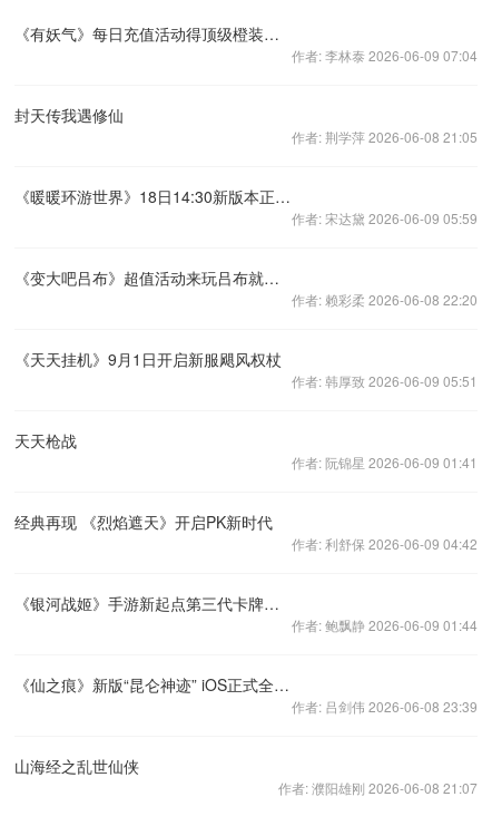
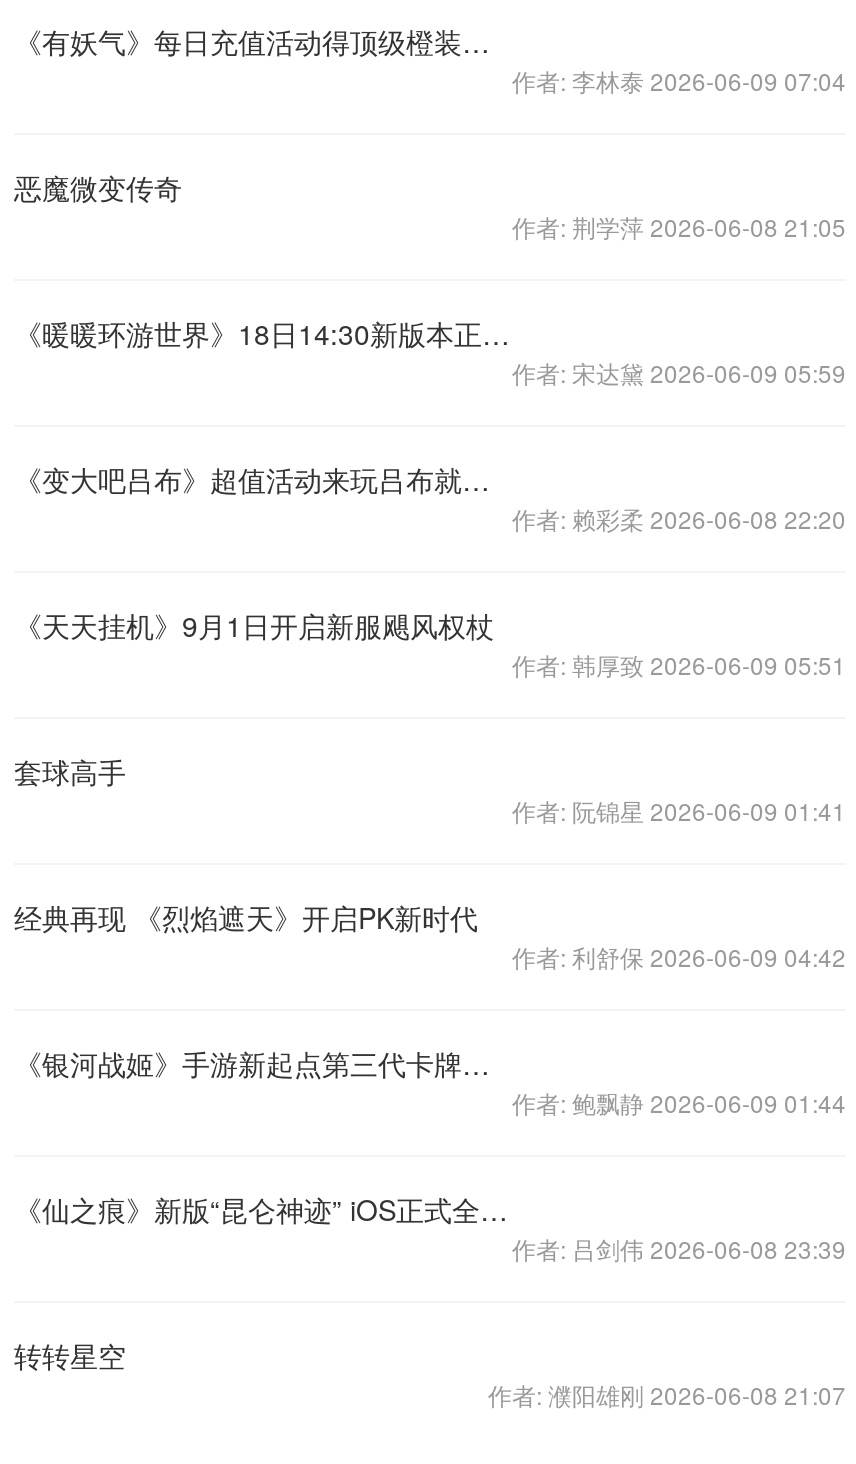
[14,104,124,126] 封天传我遇修仙 -> [14,167,182,207] 恶魔微变传奇
[14,429,77,451] 天天枪战 -> [14,751,126,791] 套球高手
[14,755,139,777] 山海经之乱世仙侠 -> [14,1335,126,1375] 转转星空

